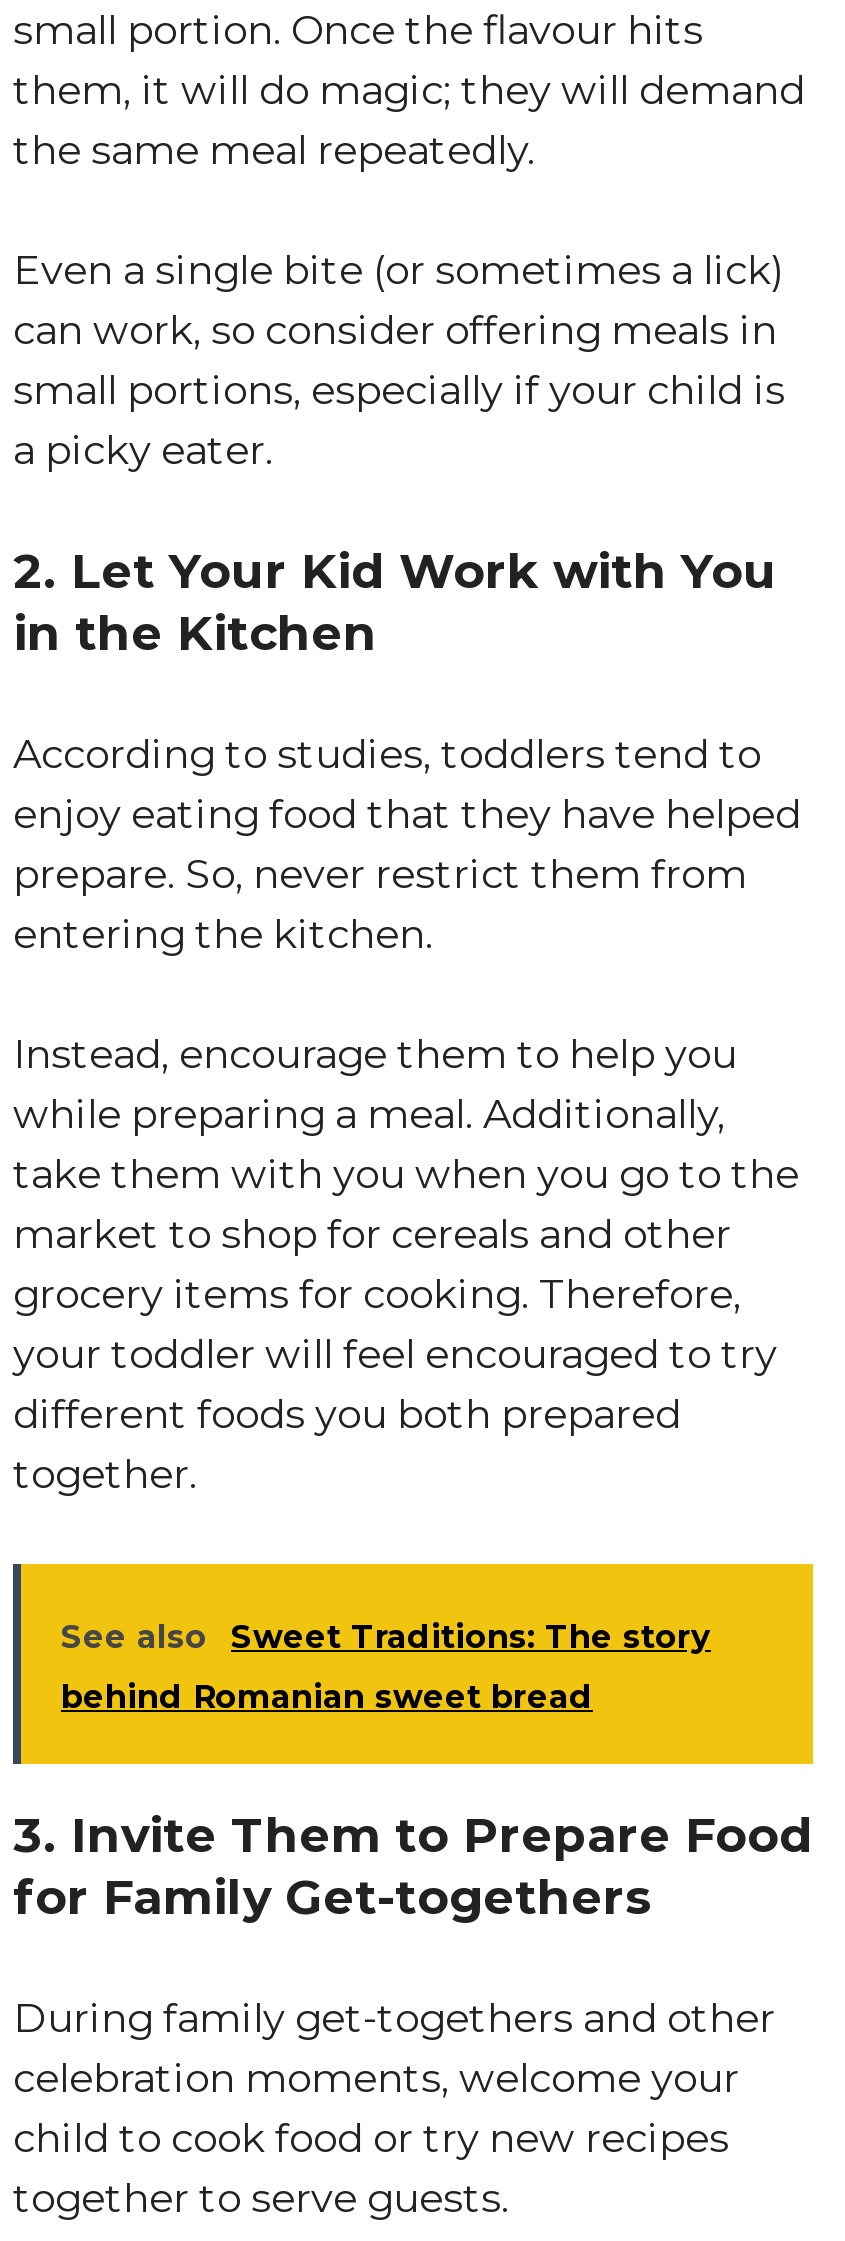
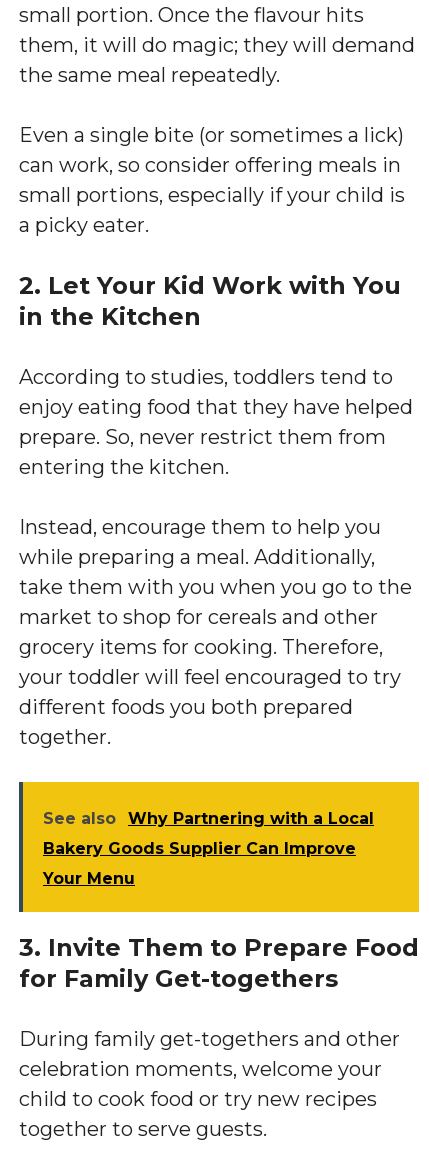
[61,1619,711,1717] Sweet Traditions: The story | behind Romanian sweet bread -> [43,809,374,888] Why Partnering with a Local | Bakery Goods Supplier Can Improve | Your Menu

